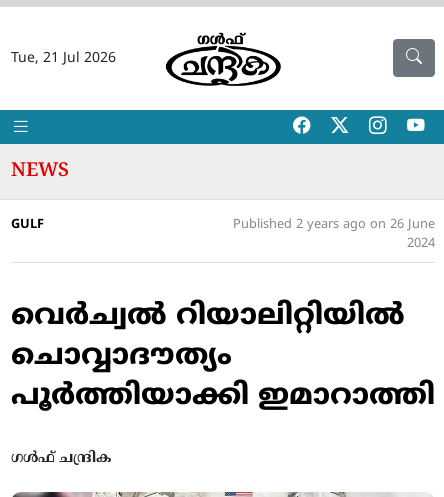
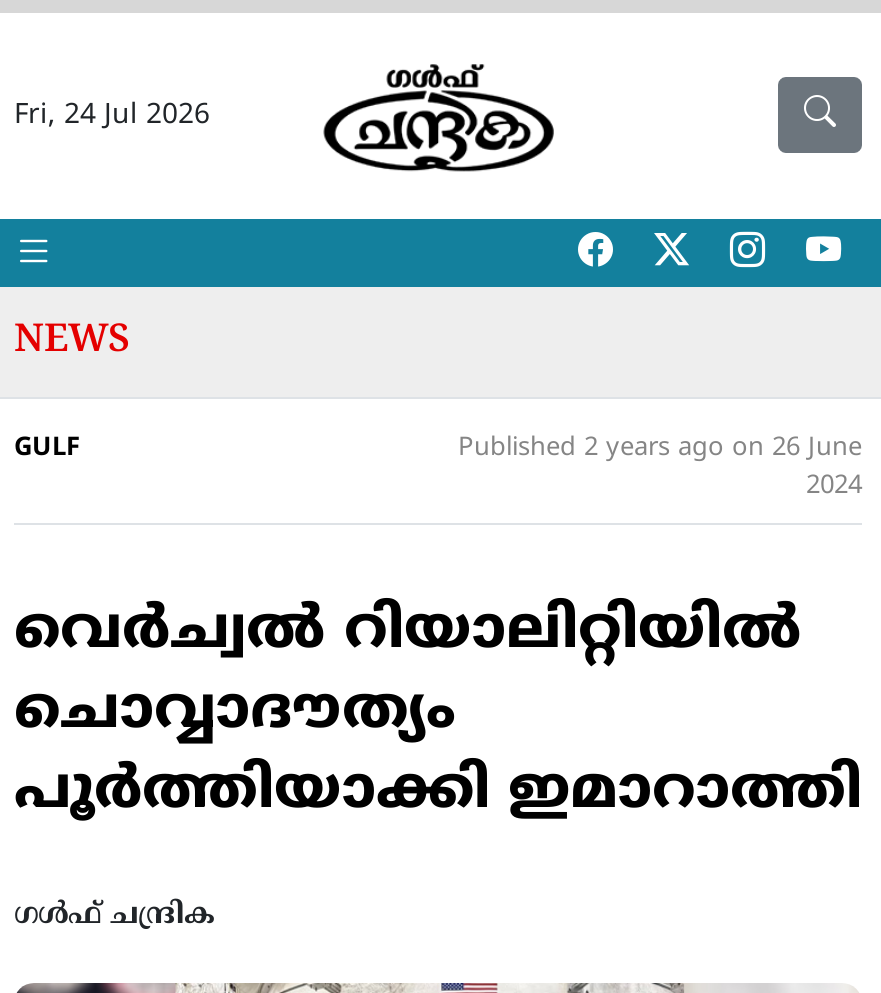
[11,50,116,67] Tue, 21 Jul 2026 -> [14,99,210,133] Fri, 24 Jul 2026

